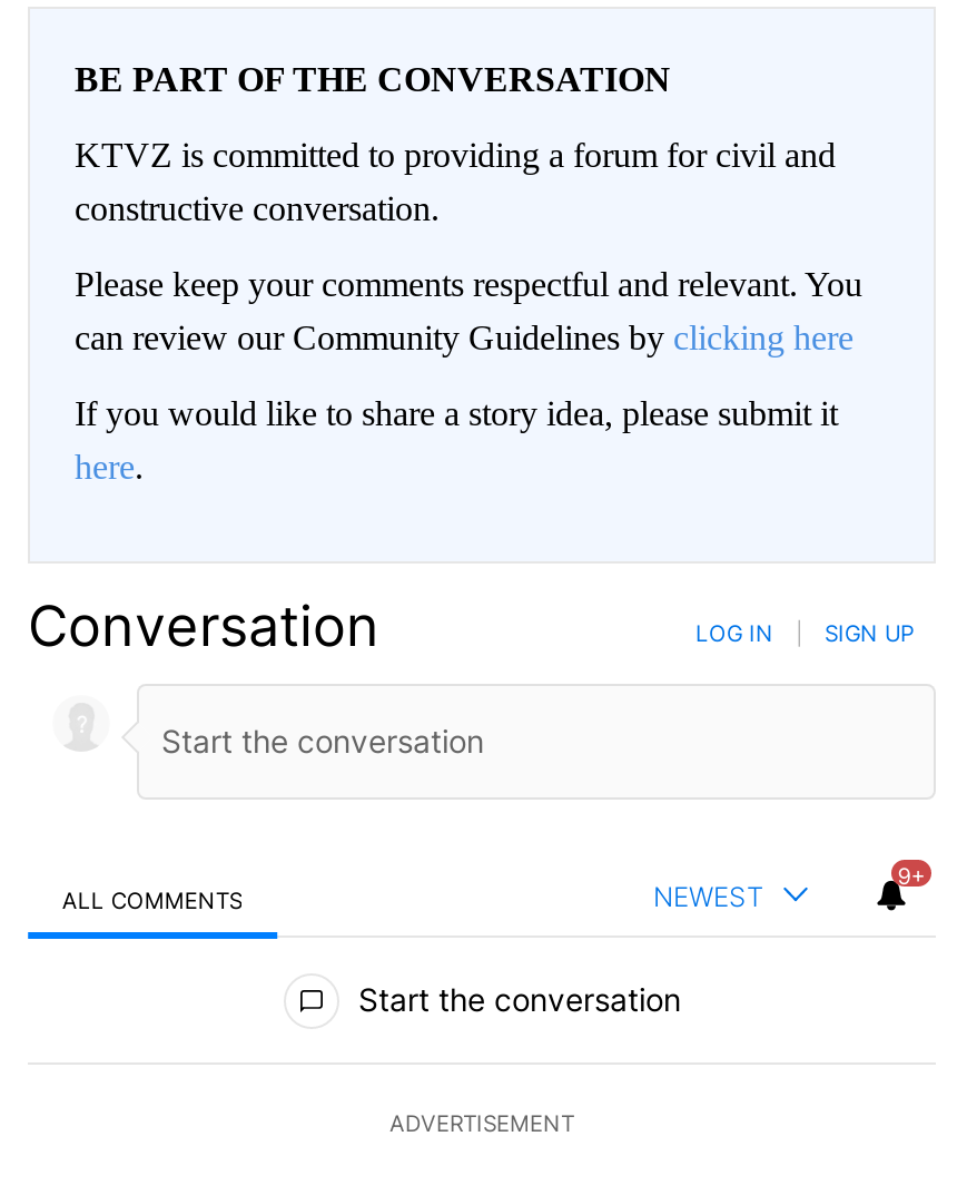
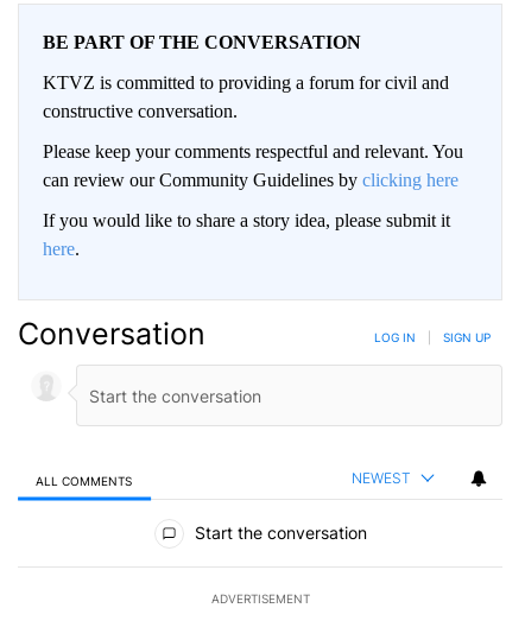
[897,863,926,890] 9+ -> none

